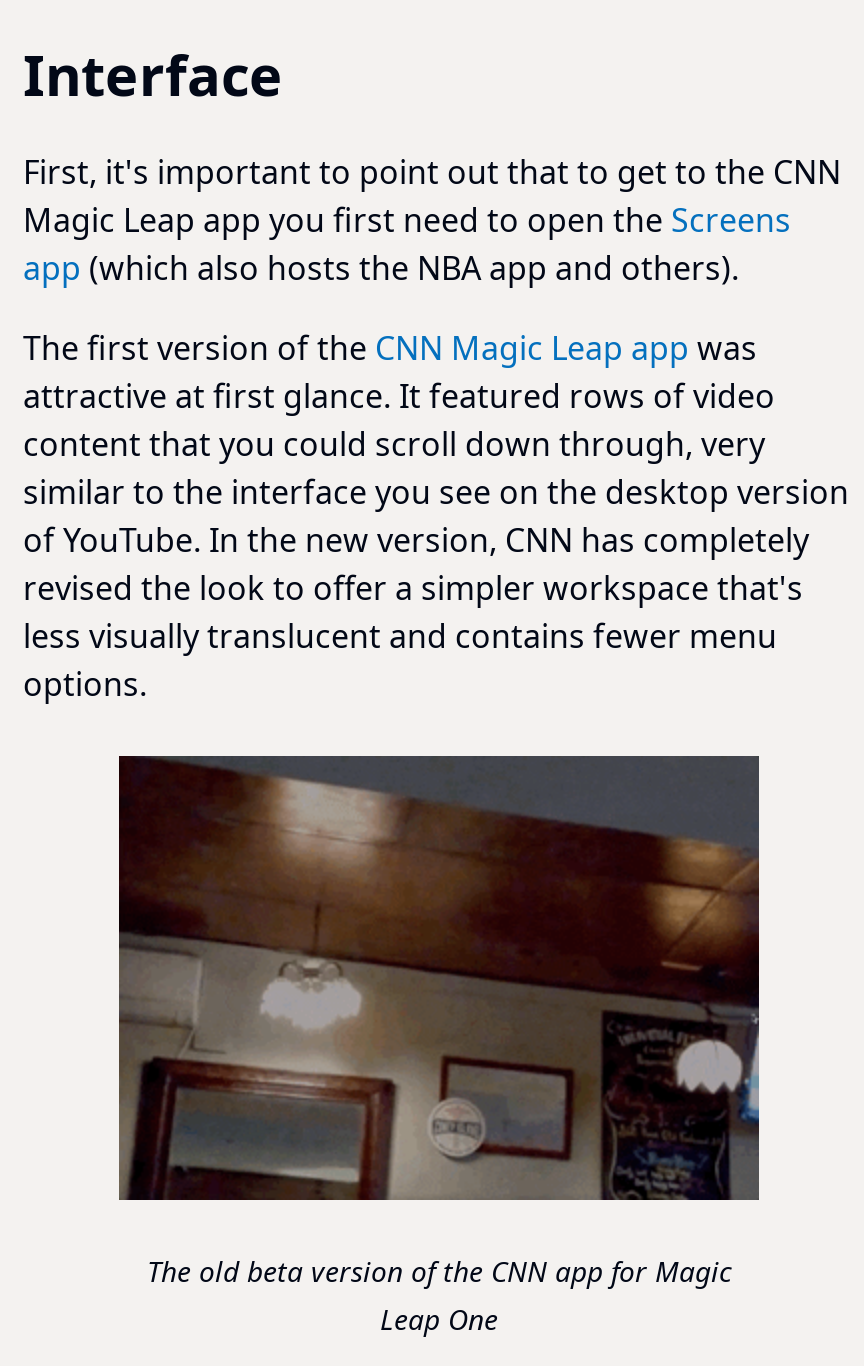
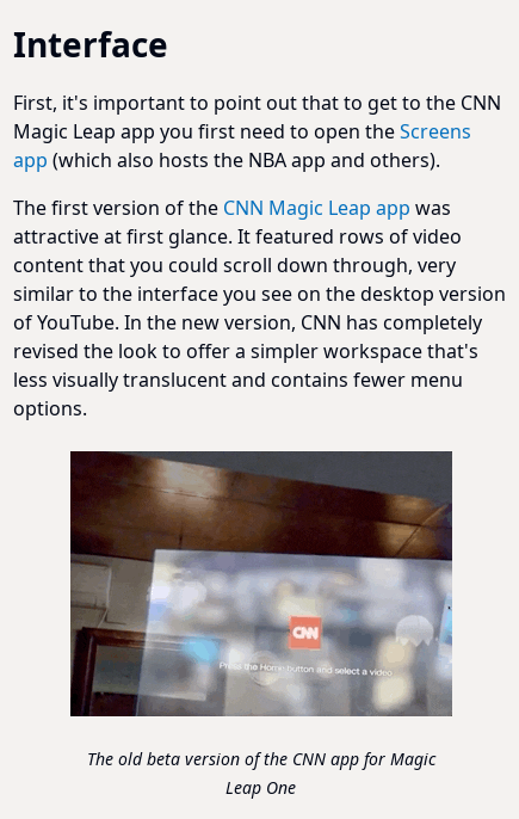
[117,756,761,1202] [image] -> [69,451,452,718] [image]

